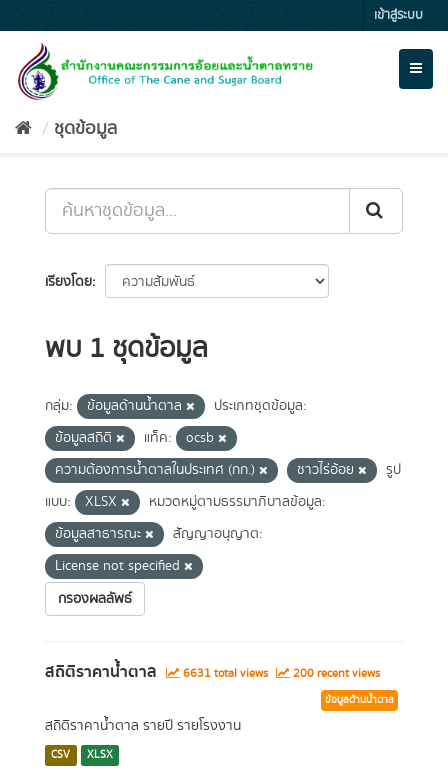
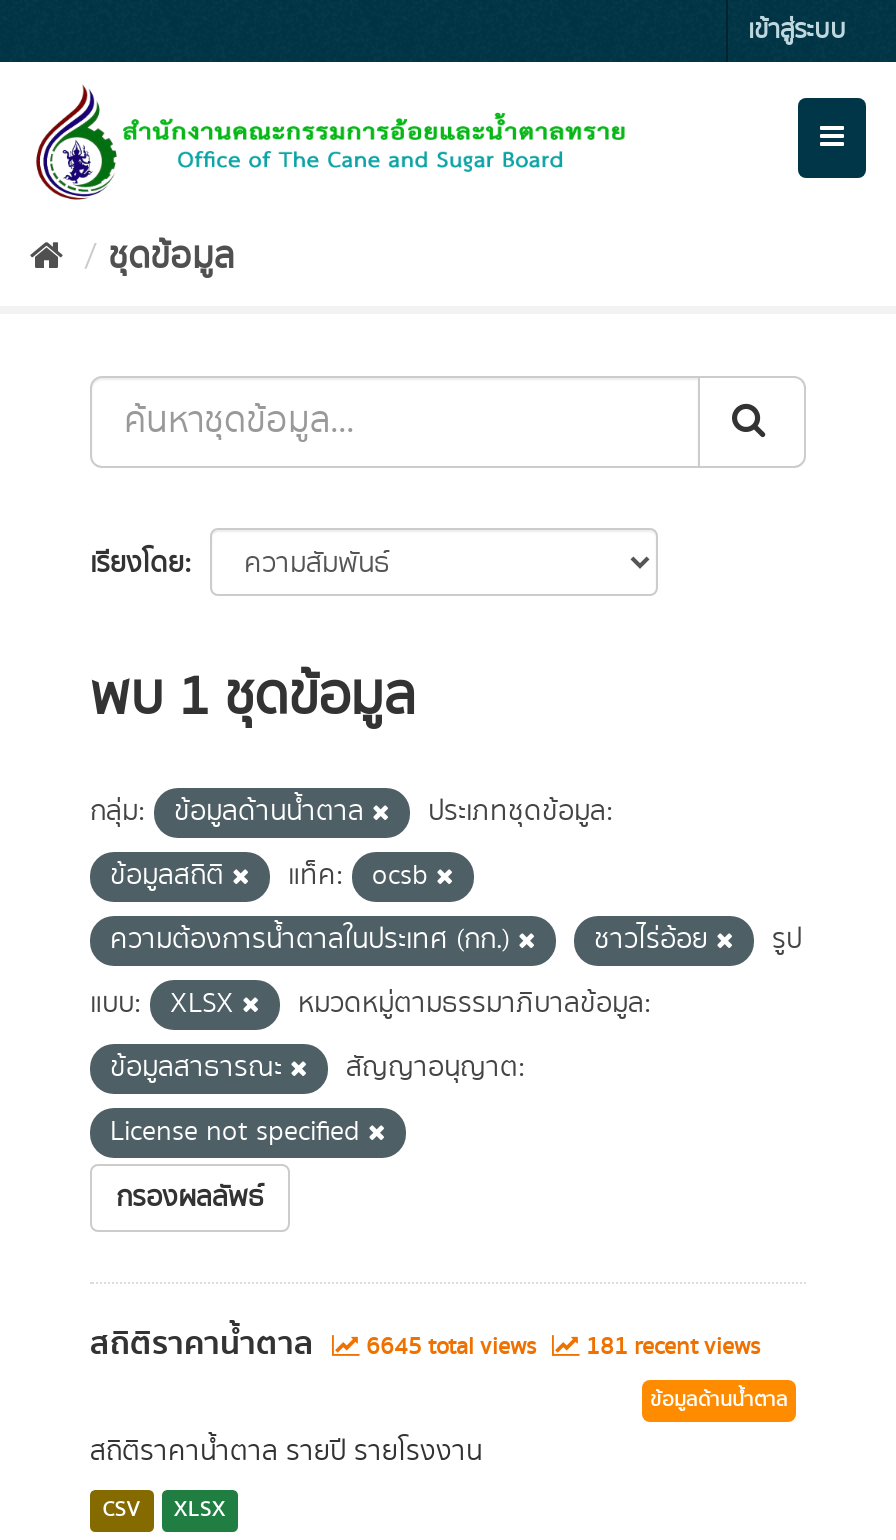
[180,665,271,682] 6631 total views -> [360,1330,542,1364] 6645 total views
[290,665,380,682] 200 recent views -> [580,1330,760,1364] 181 recent views

